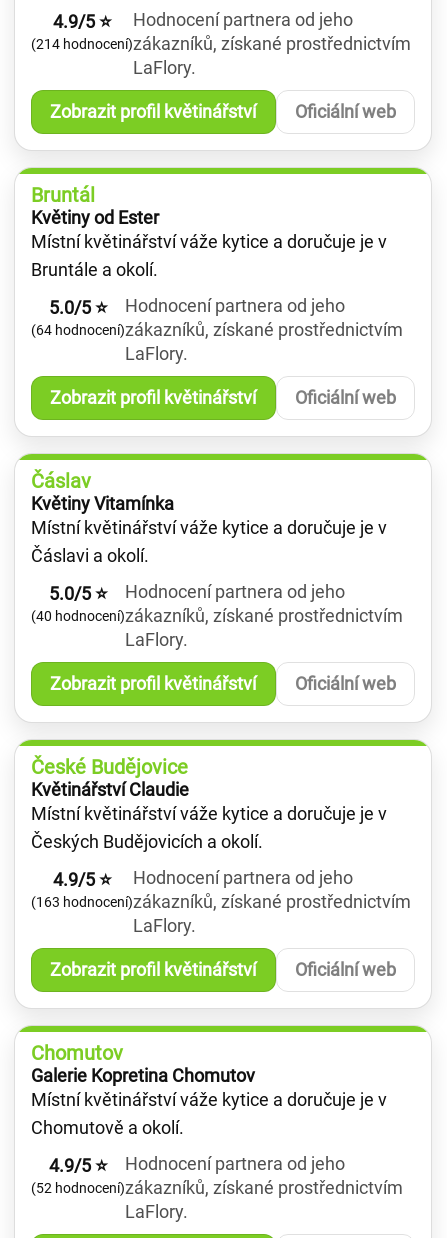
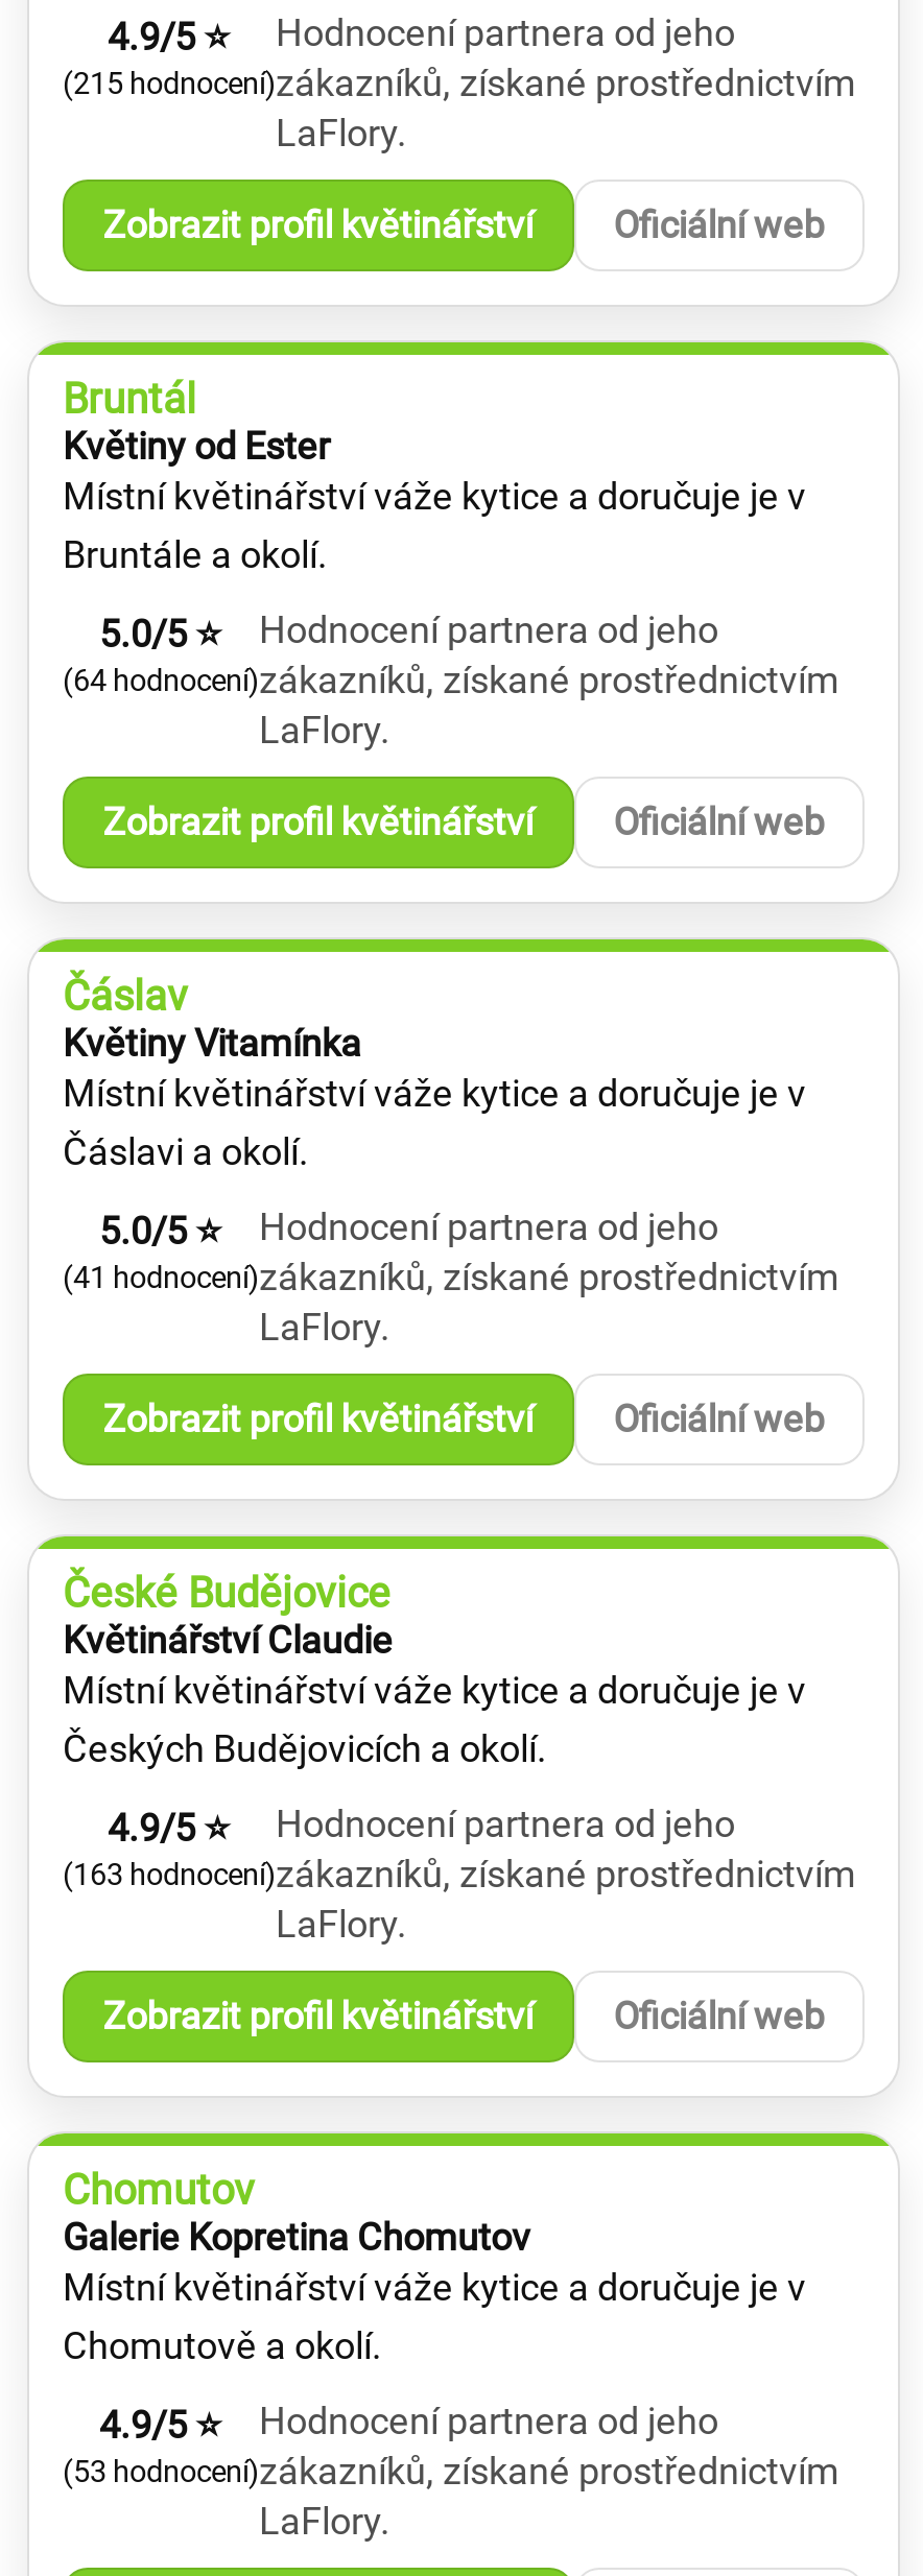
[31,33,411,54] (214 hodnocení) zákazníků, získané prostřednictvím -> [63,61,856,104] (215 hodnocení) zákazníků, získané prostřednictvím
[31,605,403,626] (40 hodnocení) zákazníků, získané prostřednictvím -> [63,1255,839,1298] (41 hodnocení) zákazníků, získané prostřednictvím
[31,1177,403,1198] (52 hodnocení) zákazníků, získané prostřednictvím -> [63,2449,839,2492] (53 hodnocení) zákazníků, získané prostřednictvím

